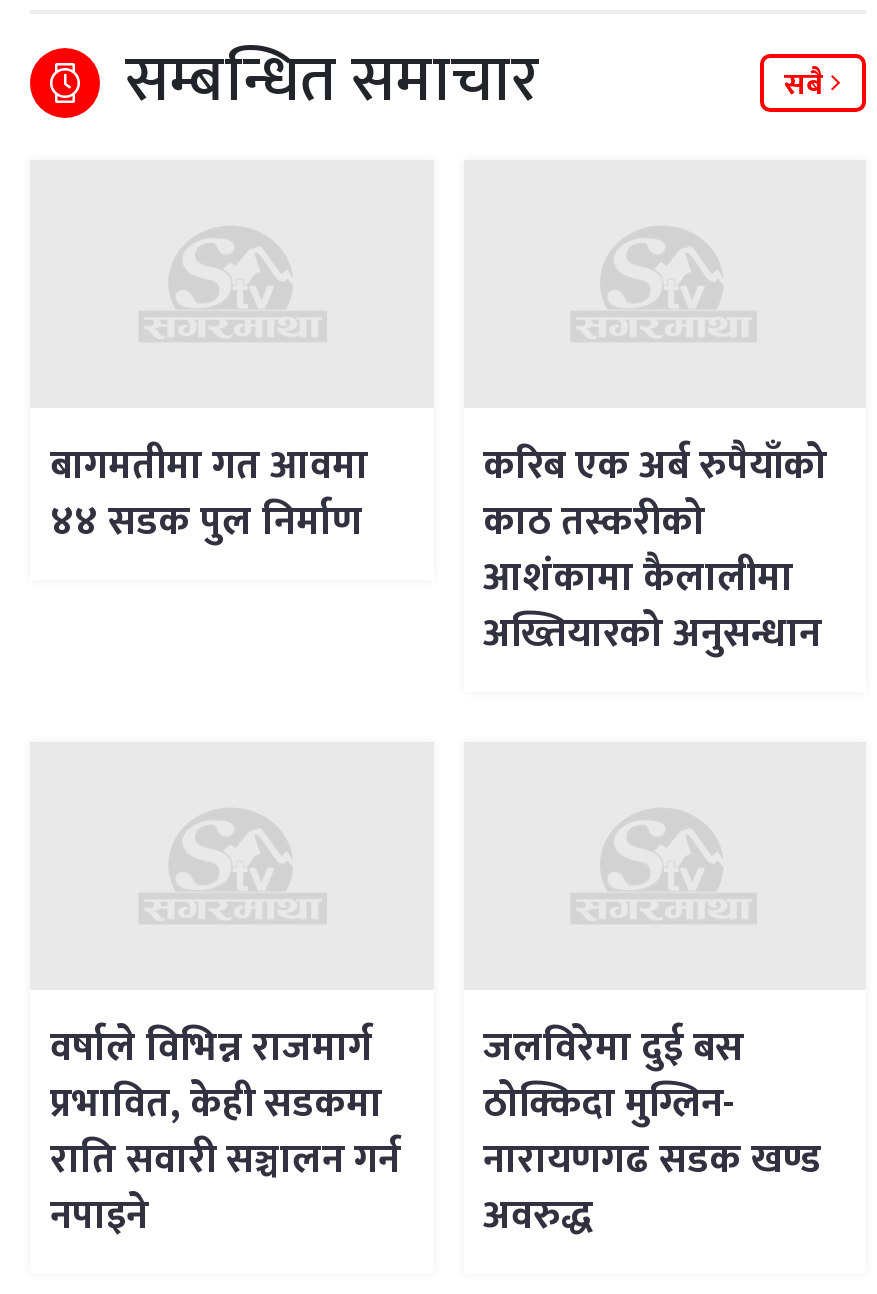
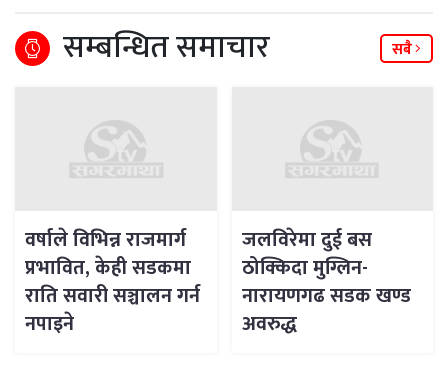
[50,433,368,557] बागमतीमा गत आवमा | ४४ सडक पुल निर्माण -> none
[483,433,827,669] करिब एक अर्ब रुपैयाँको | काठ तस्करीको | आशंकामा कैलालीमा | अख्तियारको अनुसन्धान -> none

